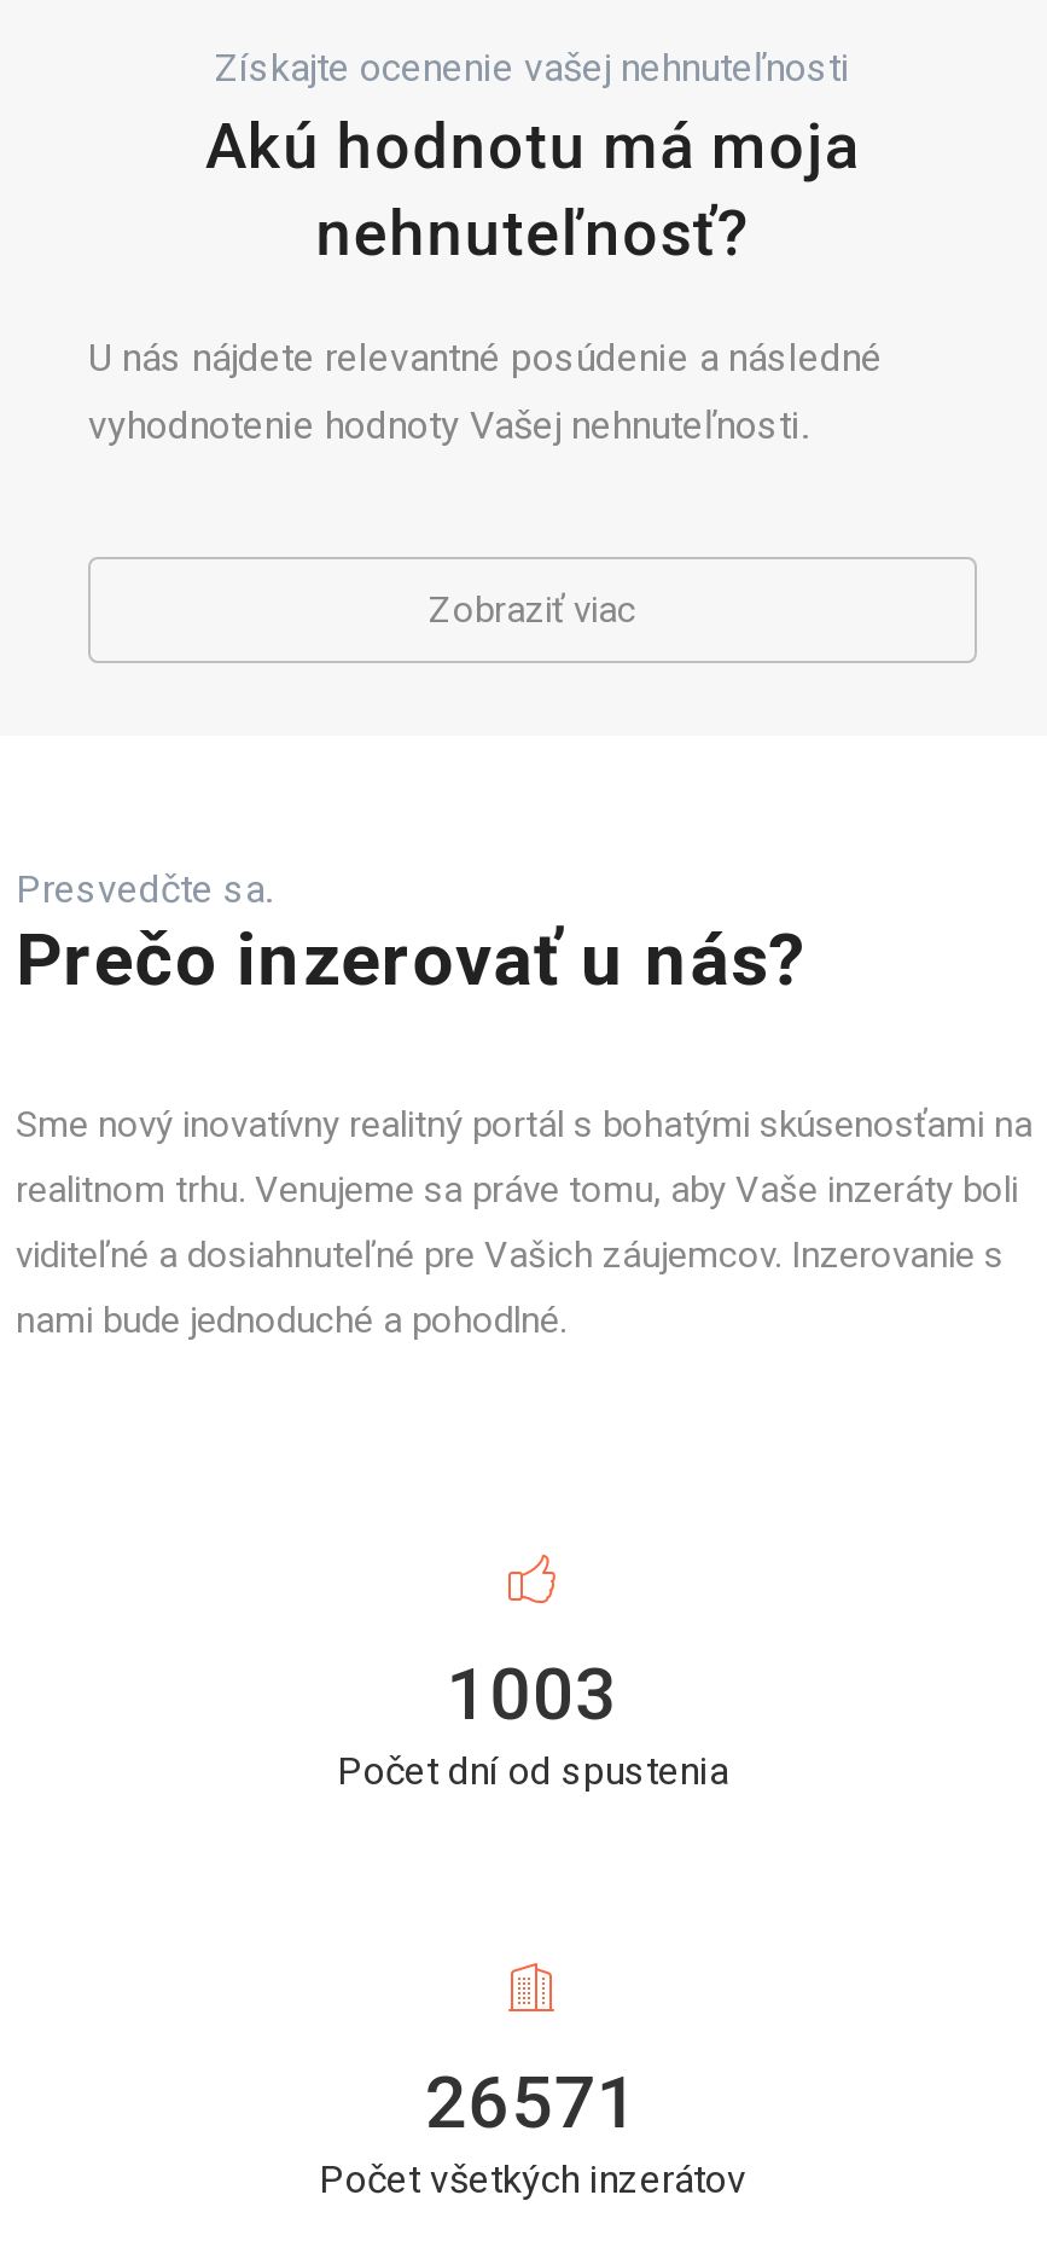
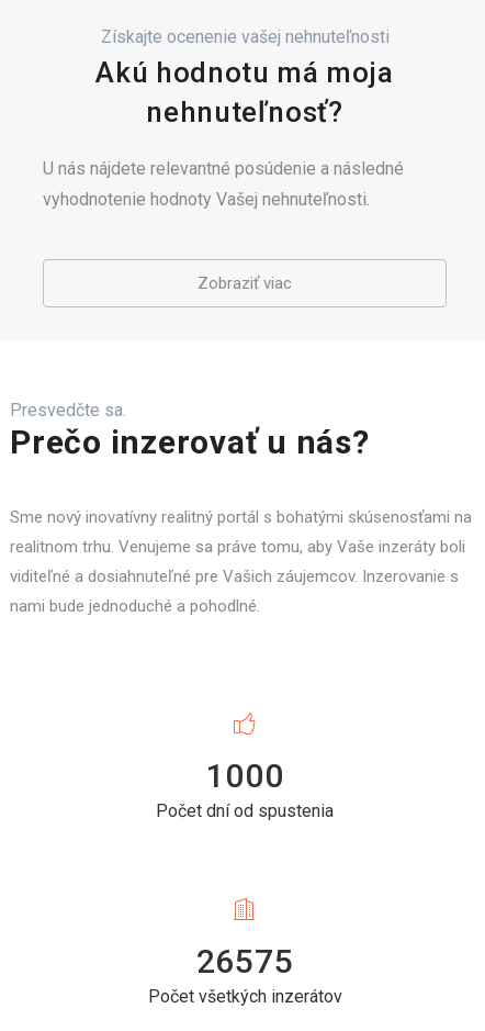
[447,1651,618,1736] 1003 -> [206,757,284,795] 1000
[425,2060,640,2144] 26571 -> [196,942,293,980] 26575

